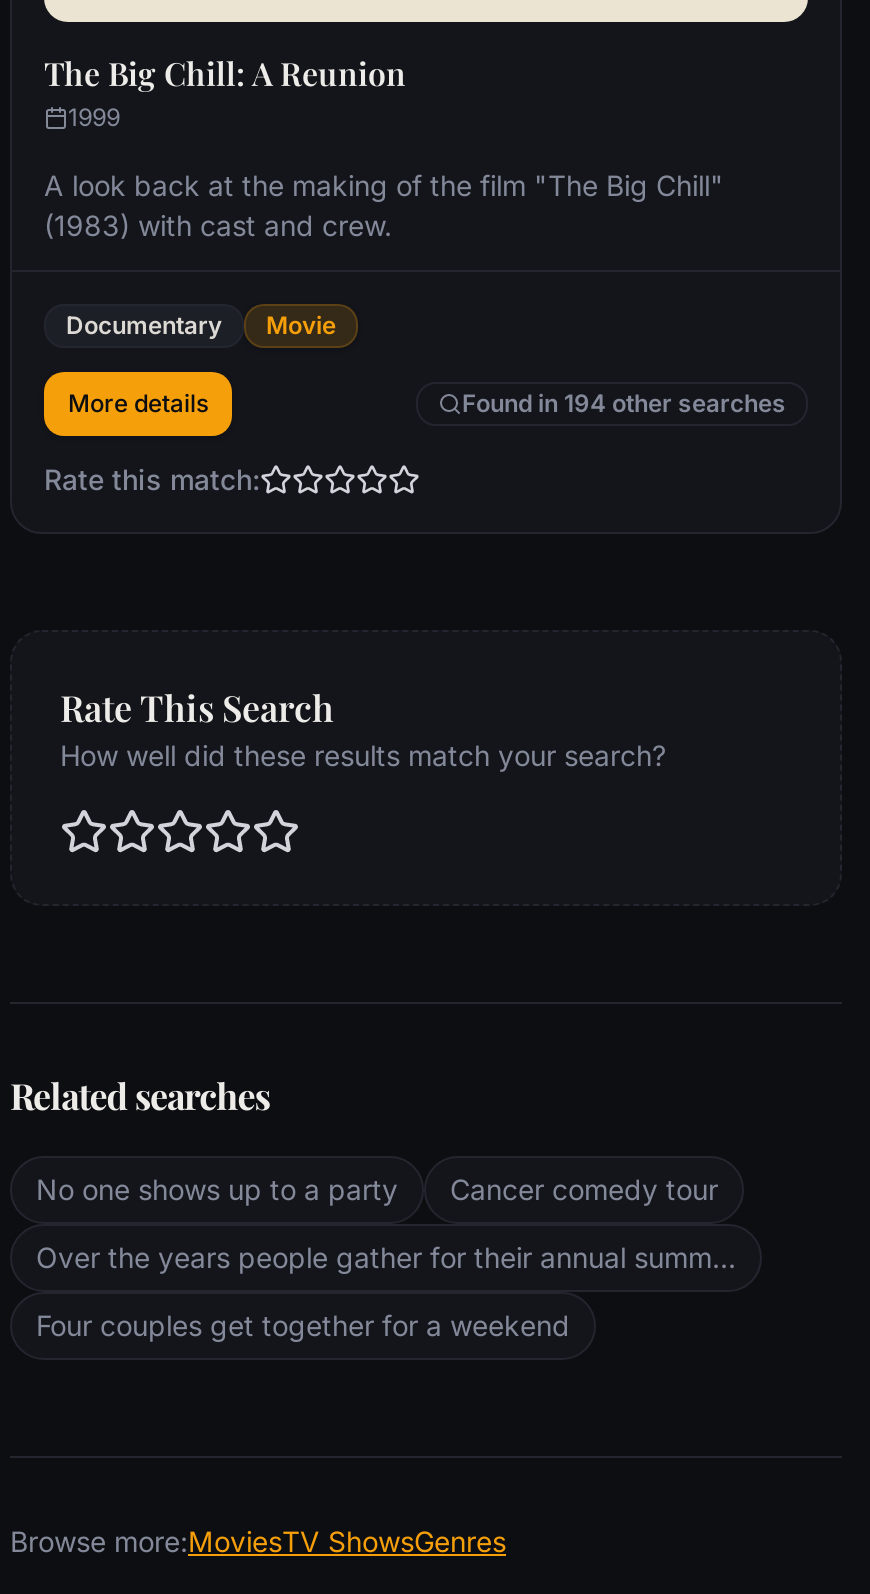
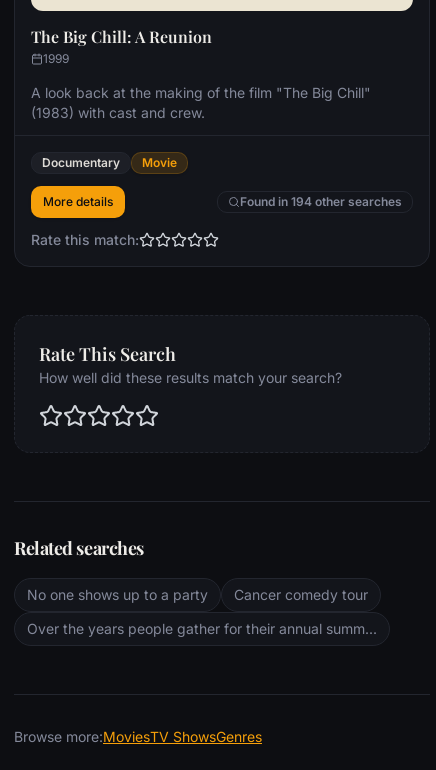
[36,1308,570,1342] Four couples get together for a weekend -> none

